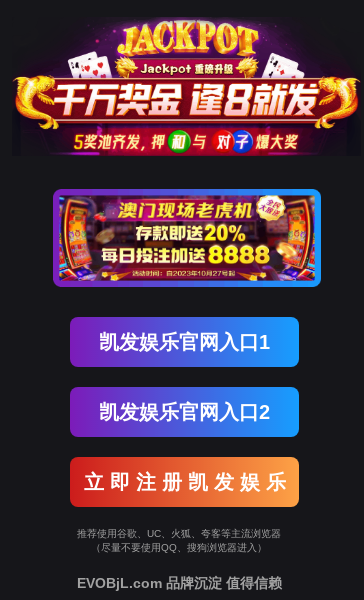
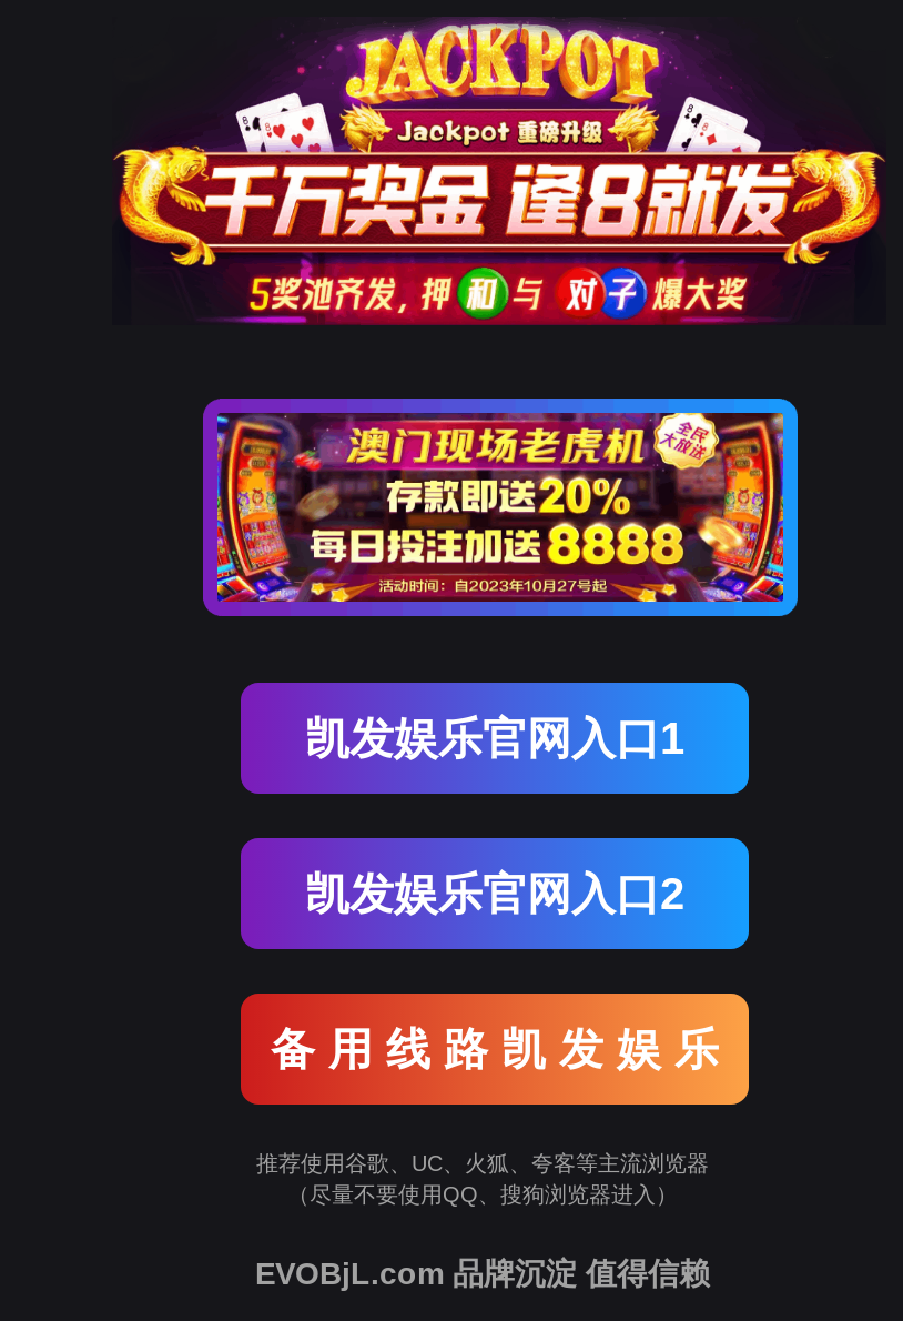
[83,471,285,493] 立 即 注 册 凯 发 娱 乐 -> [271,1024,719,1073] 备 用 线 路 凯 发 娱 乐

